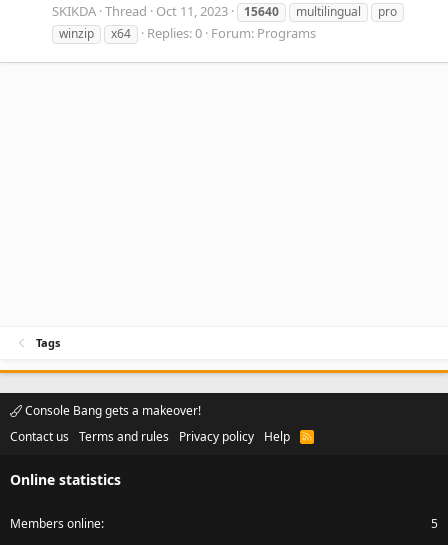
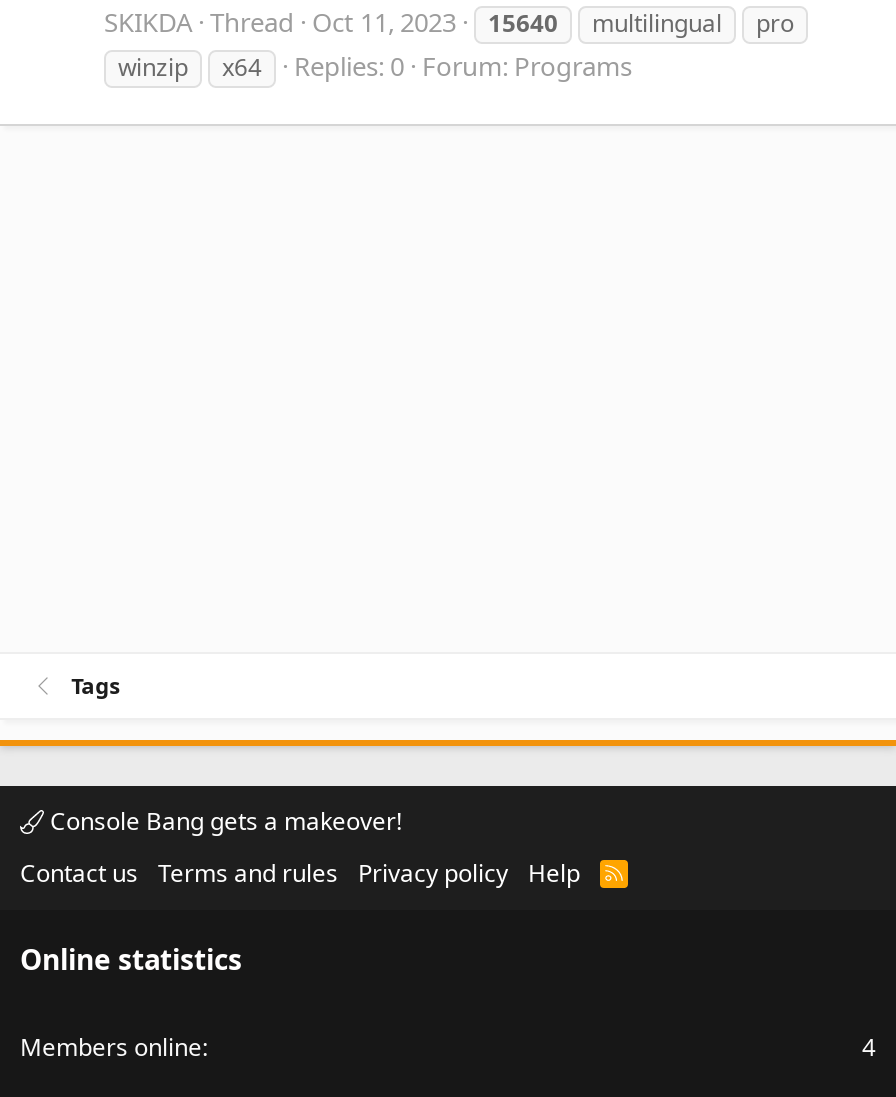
[431,515,438,532] 5 -> [862,1030,876,1064] 4

